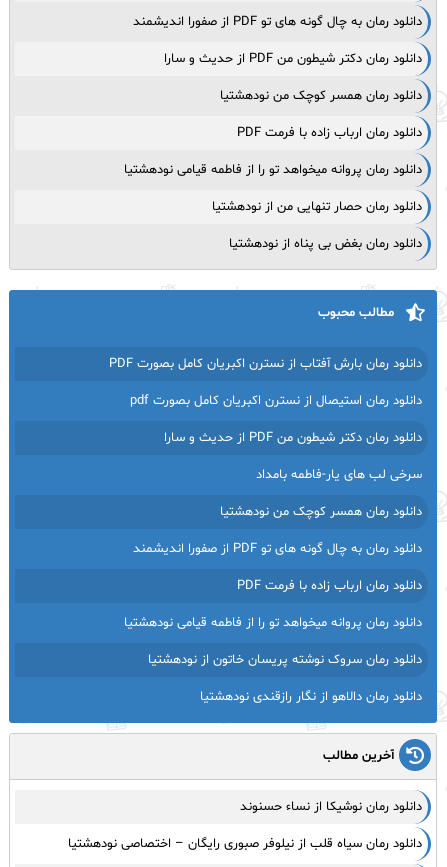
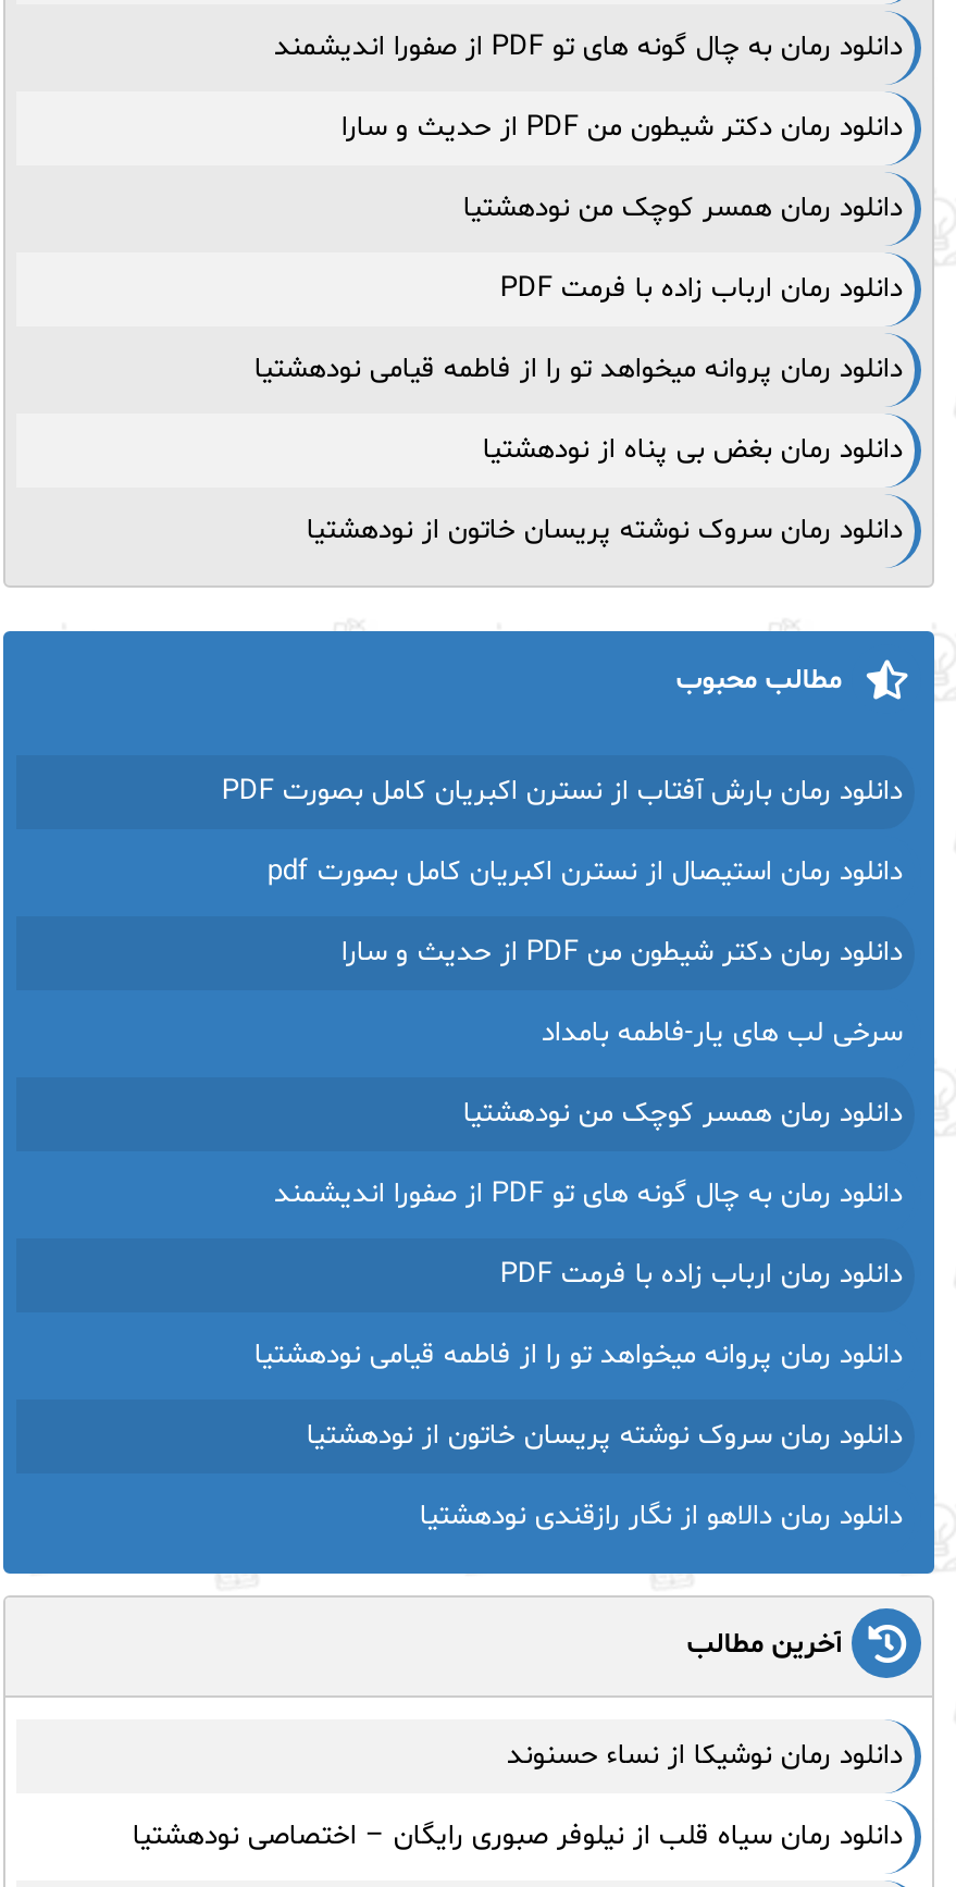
[212,198,422,216] دانلود رمان حصار تنهایی من از نودهشتیا -> none
moved [229,235,422,253] -> [482,431,902,470]: دانلود رمان بغض بی پناه از نودهشتیا
none -> [306,511,902,551] دانلود رمان سروک نوشته پریسان خاتون از نودهشتیا

